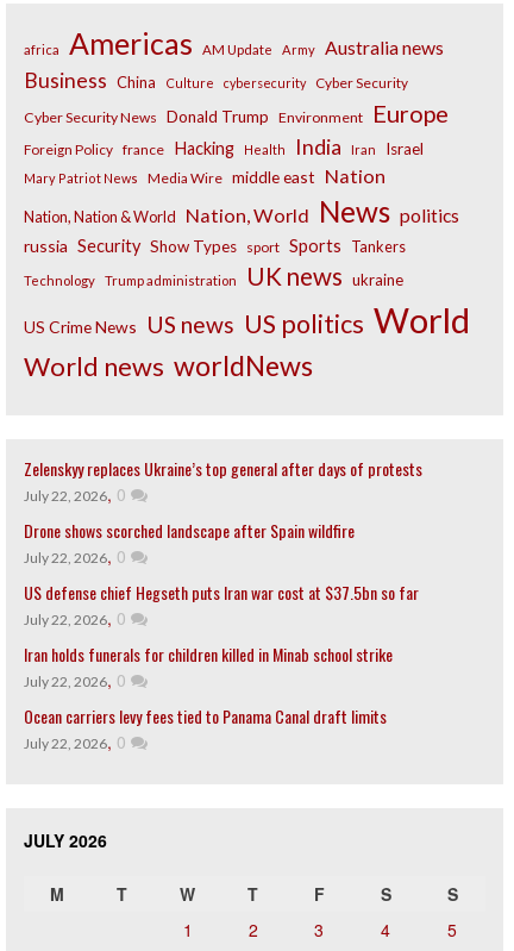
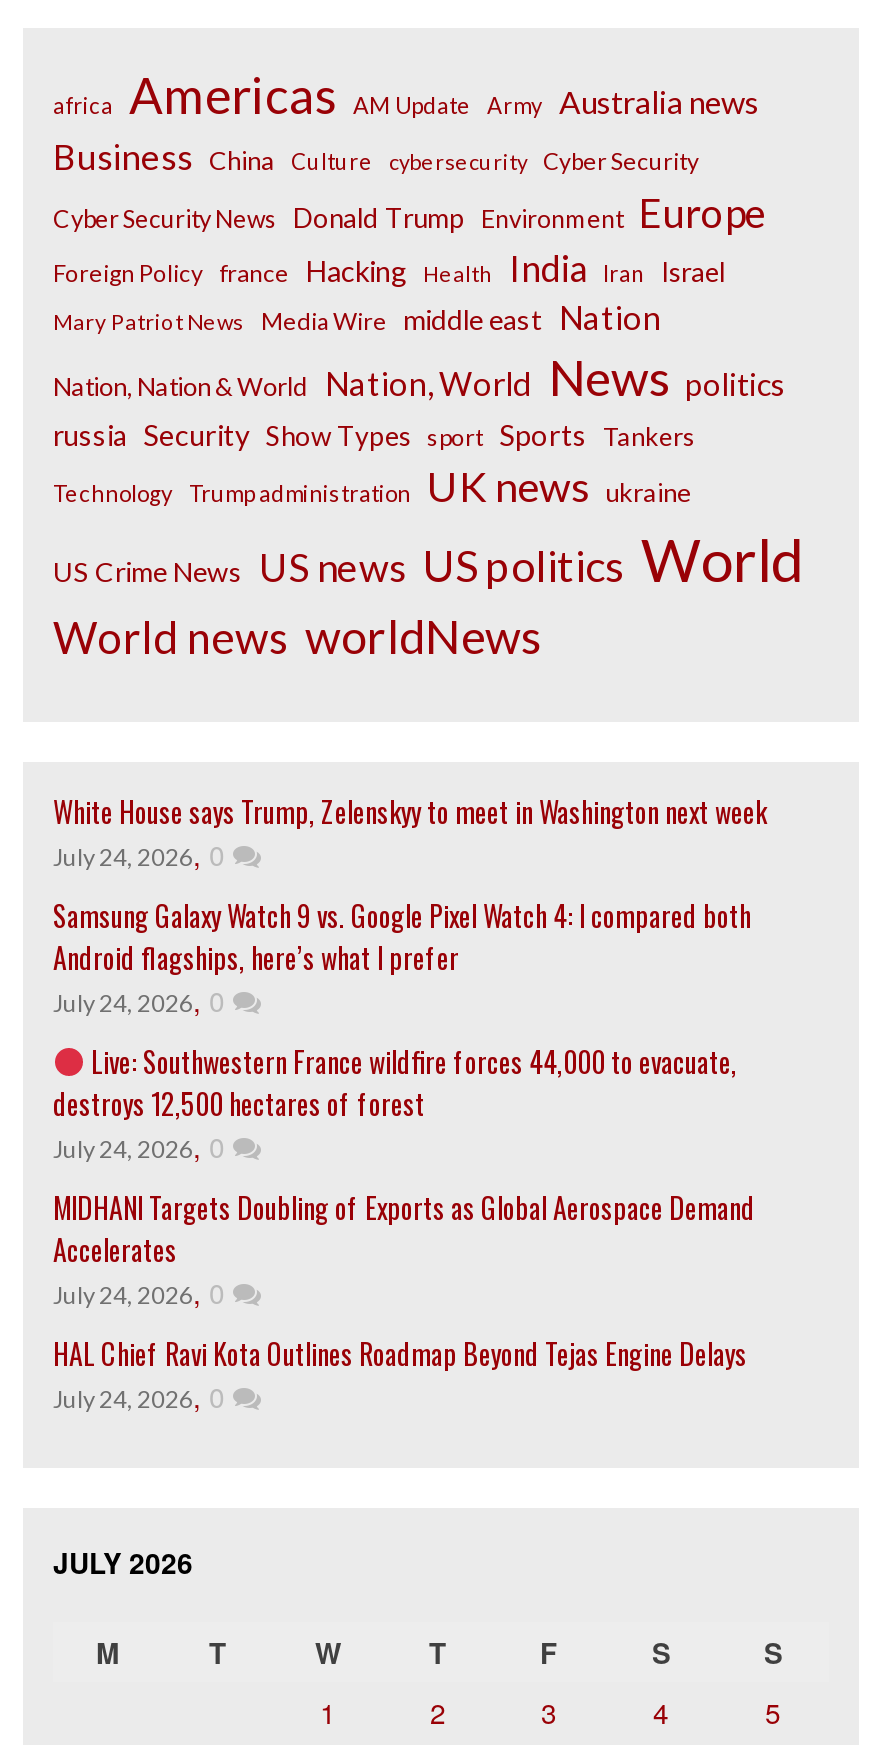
[24,456,422,506] Zelenskyy replaces Ukraine’s top general after days of protests | July 22, 2026, 0 -> [53,790,767,874] White House says Trump, Zelenskyy to meet in Washington next week | July 24, 2026, 0
[24,518,355,568] Drone shows scorched landscape after Spain wildfire | July 22, 2026, 0 -> [53,894,751,1020] Samsung Galaxy Watch 9 vs. Google Pixel Watch 4: I compared both | Android flagships, here’s what I prefer | July 24, 2026, 0
[24,580,419,630] US defense chief Hegseth puts Iran war cost at $37.5bn so far | July 22, 2026, 0 -> [53,1040,737,1166] Live: Southwestern France wildfire forces 44,000 to evacuate, | destroys 12,500 hectares of forest | July 24, 2026, 0
[24,642,393,692] Iran holds funerals for children killed in Minab school strike | July 22, 2026, 0 -> [53,1186,755,1312] MIDHANI Targets Doubling of Exports as Global Aerospace Demand | Accelerates | July 24, 2026, 0
[24,703,387,753] Ocean carriers levy fees tied to Panama Canal draft limits | July 22, 2026, 0 -> [53,1332,747,1416] HAL Chief Ravi Kota Outlines Roadmap Beyond Tejas Engine Delays | July 24, 2026, 0

